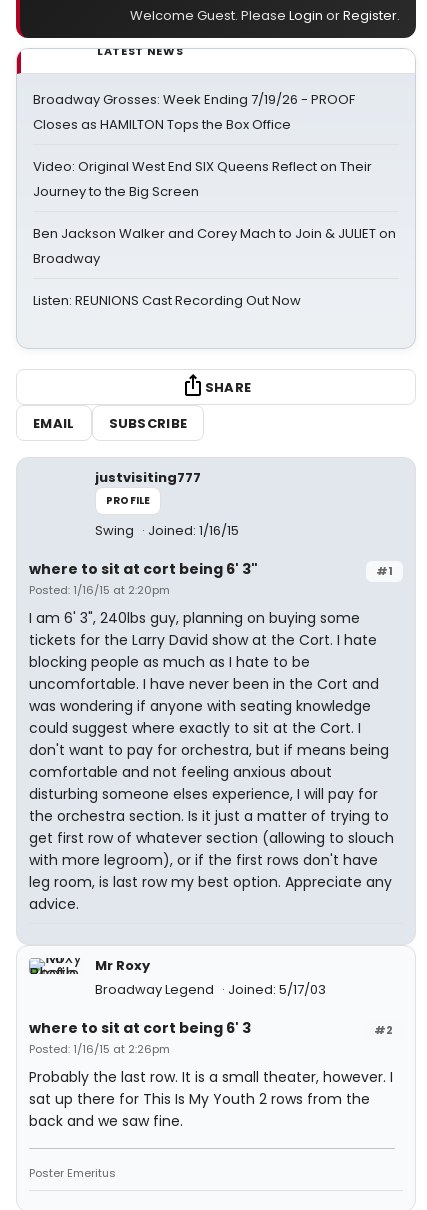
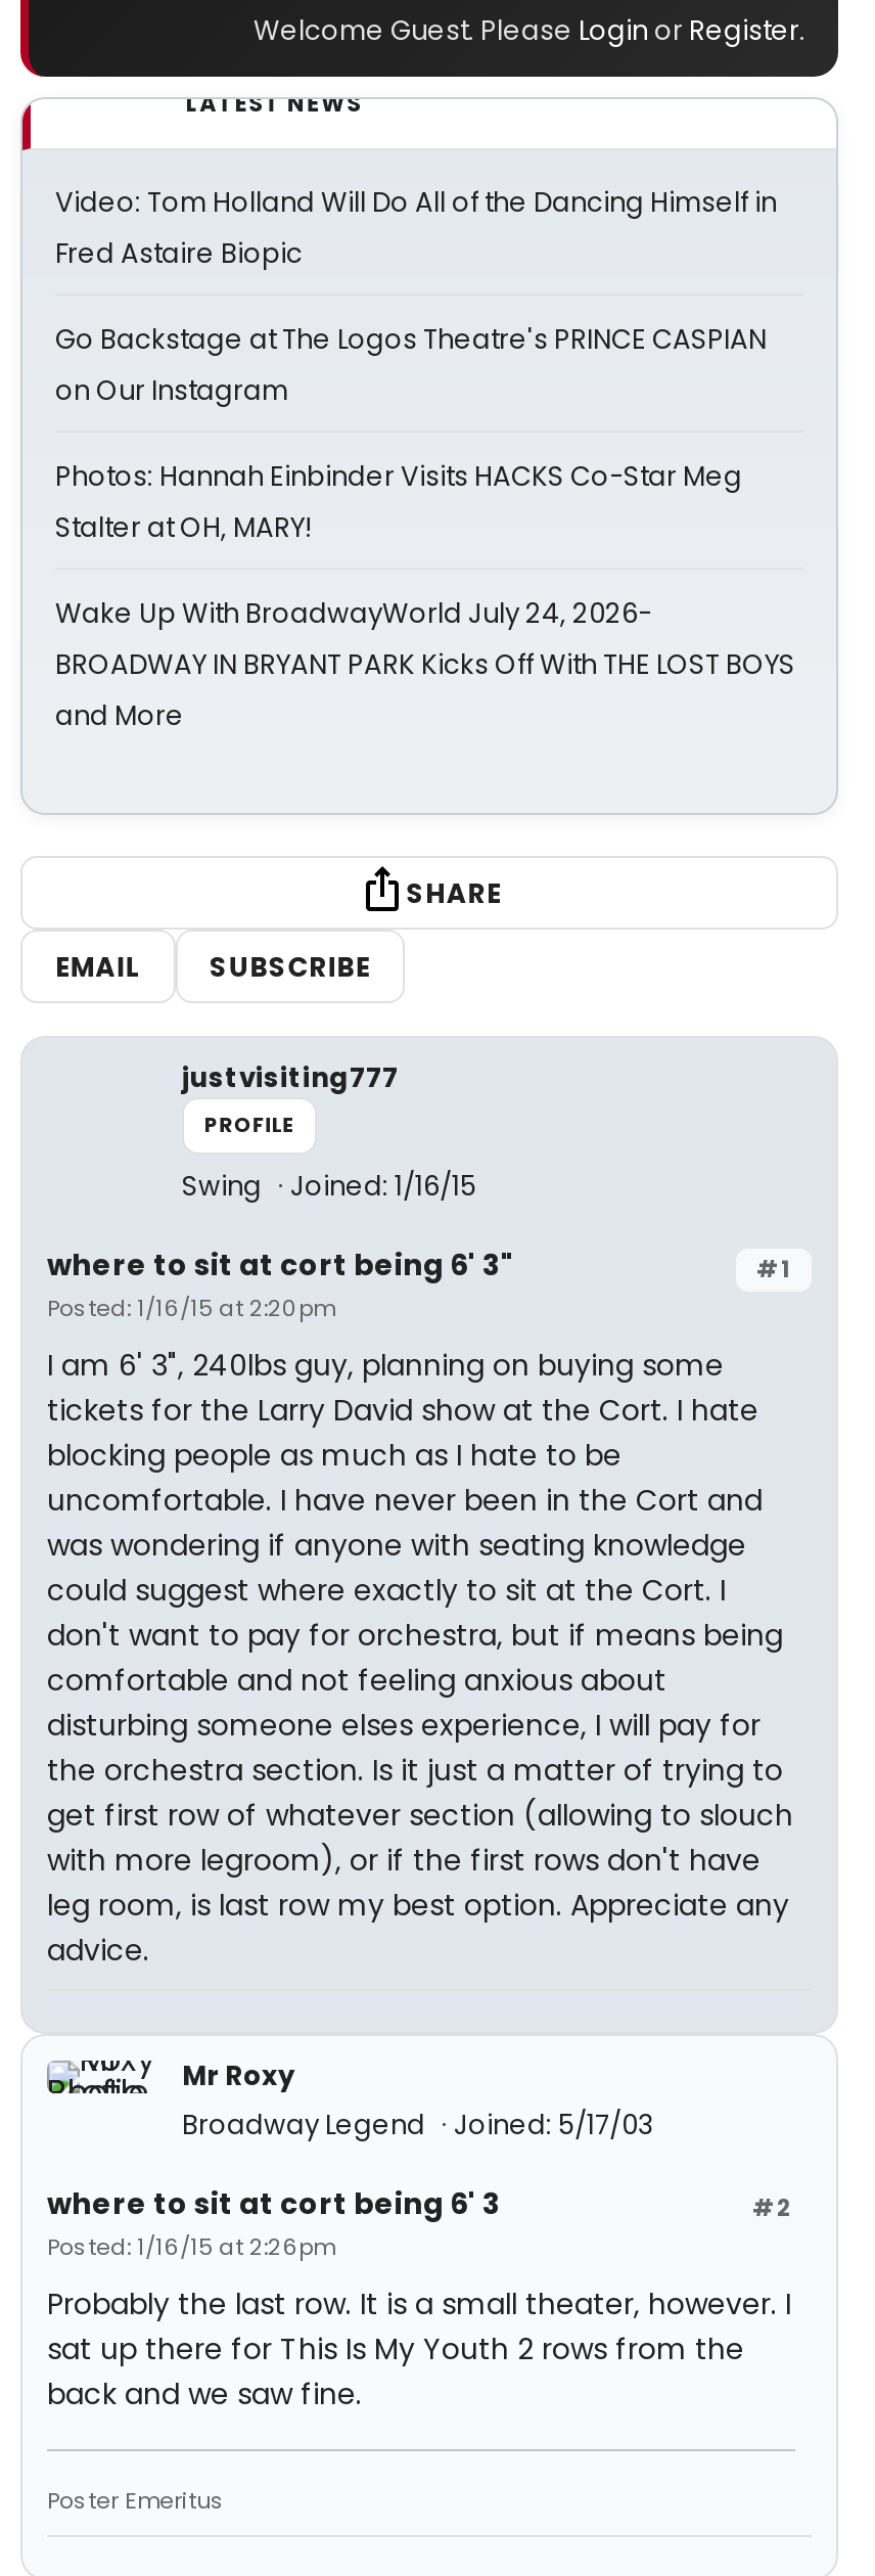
[33,90,355,134] Broadway Grosses: Week Ending 7/19/26 - PROOF | Closes as HAMILTON Tops the Box Office -> [55,183,777,273] Video: Tom Holland Will Do All of the Dancing Himself in | Fred Astaire Biopic
[33,157,372,201] Video: Original West End SIX Queens Reflect on Their | Journey to the Big Screen -> [55,320,767,410] Go Backstage at The Logos Theatre's PRINCE CASPIAN | on Our Instagram
[33,224,396,268] Ben Jackson Walker and Corey Mach to Join & JULIET on | Broadway -> [55,457,742,547] Photos: Hannah Einbinder Visits HACKS Co-Star Meg | Stalter at OH, MARY!
[33,291,301,310] Listen: REUNIONS Cast Recording Out Now -> [55,594,795,735] Wake Up With BroadwayWorld July 24, 2026- | BROADWAY IN BRYANT PARK Kicks Off With THE LOST BOYS | and More

